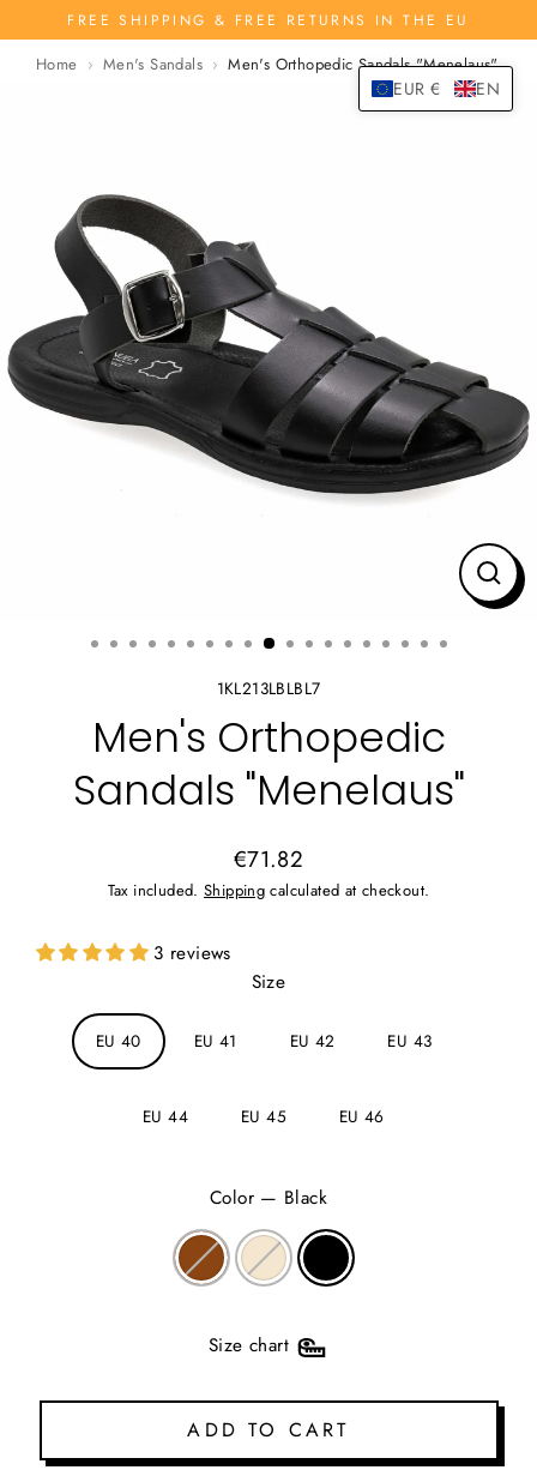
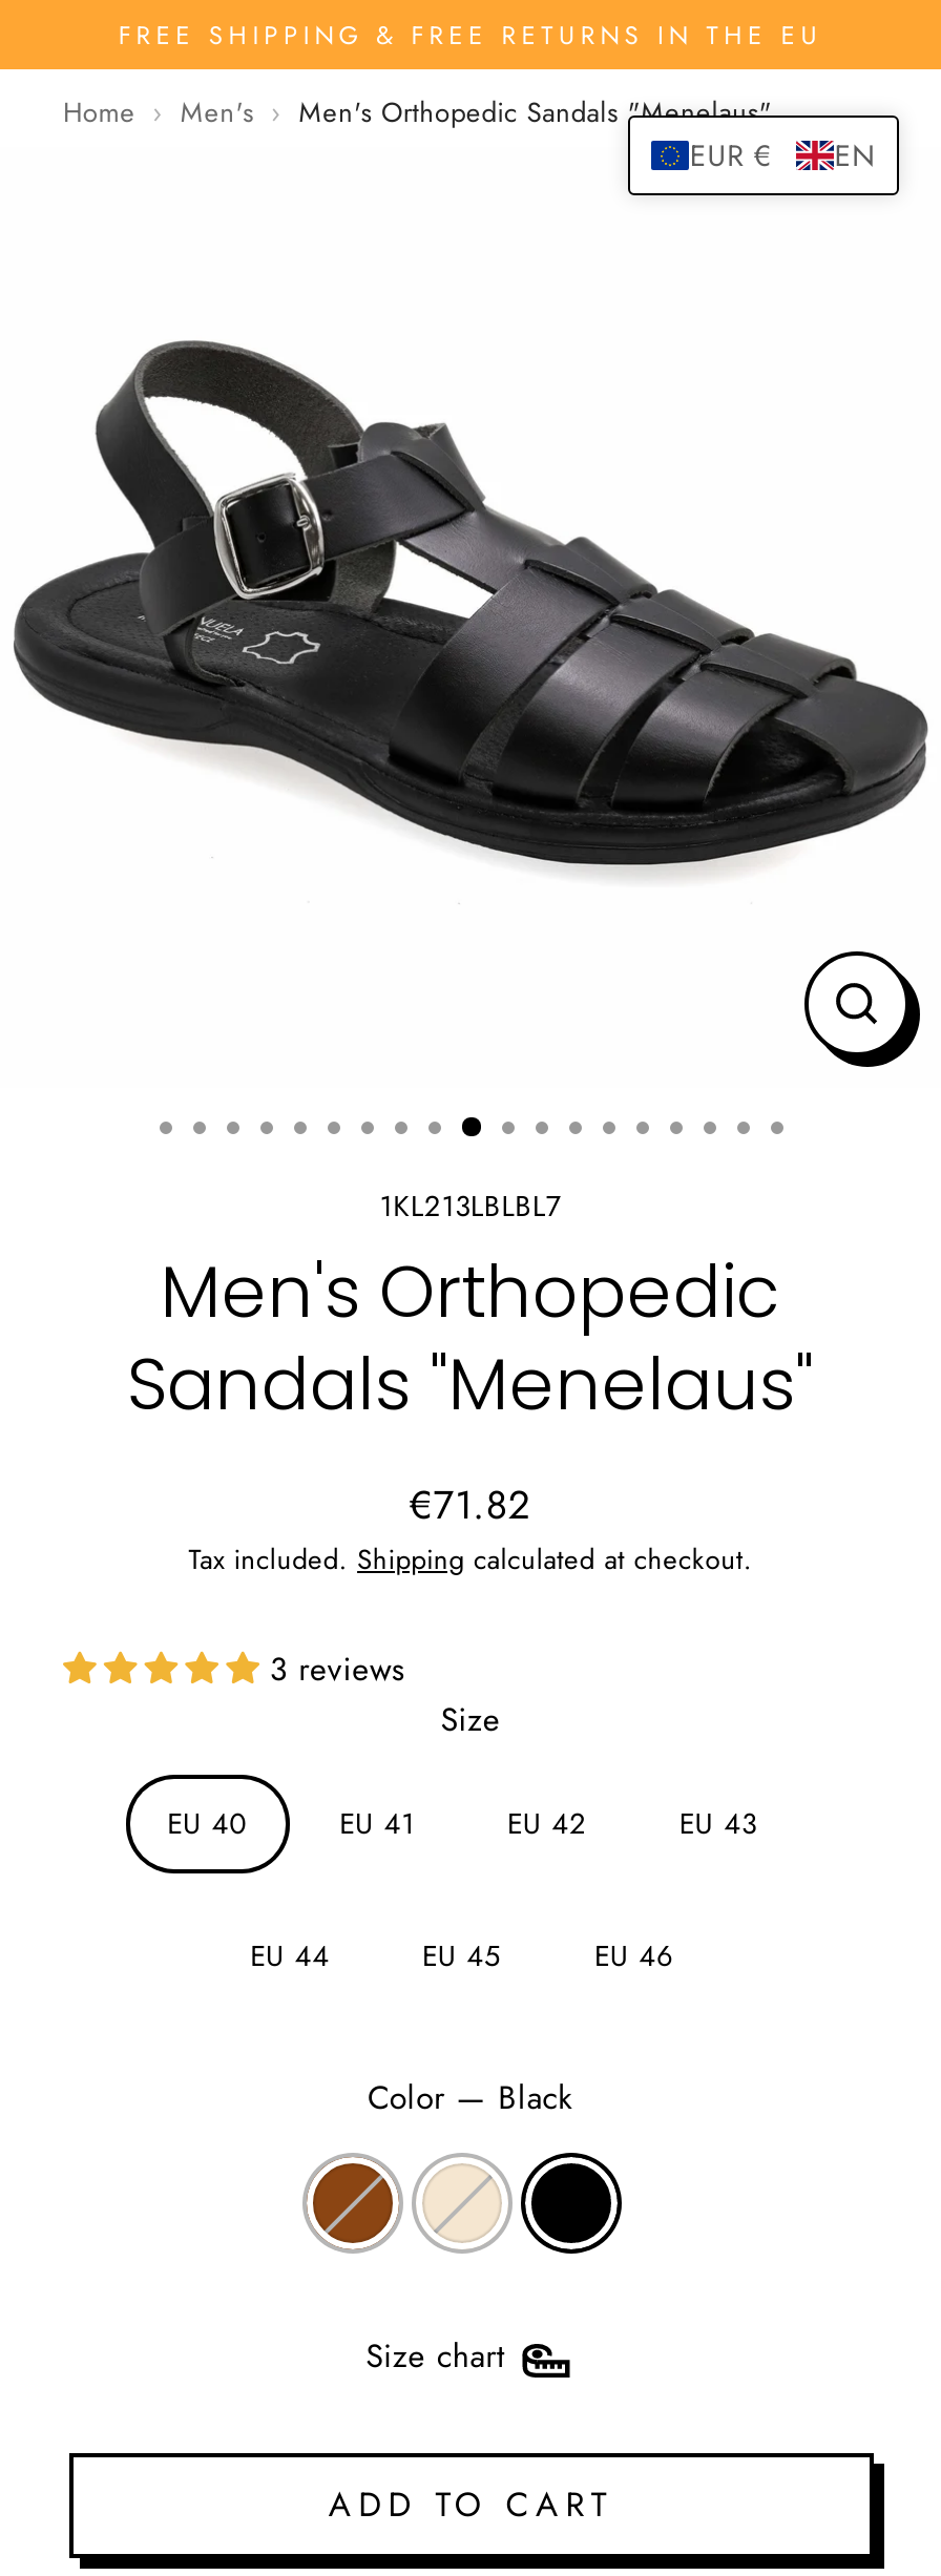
[103,53,202,76] Men's Sandals -> [180,92,254,132] Men's

